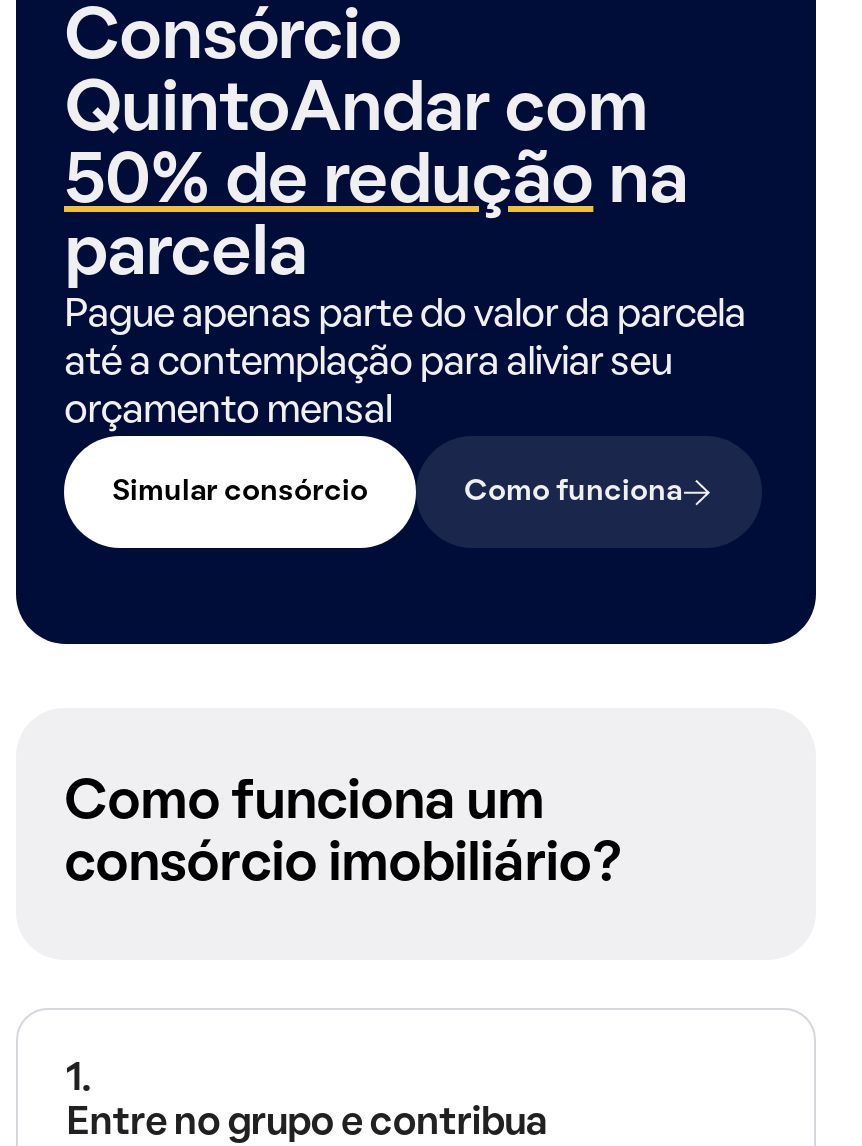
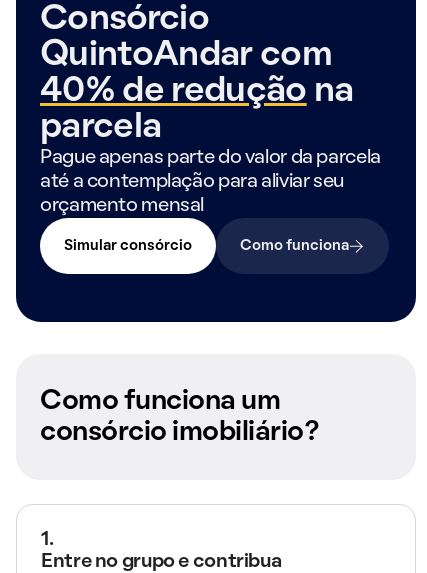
[64,152,687,216] 50% de redução na -> [40,76,354,108] 40% de redução na

